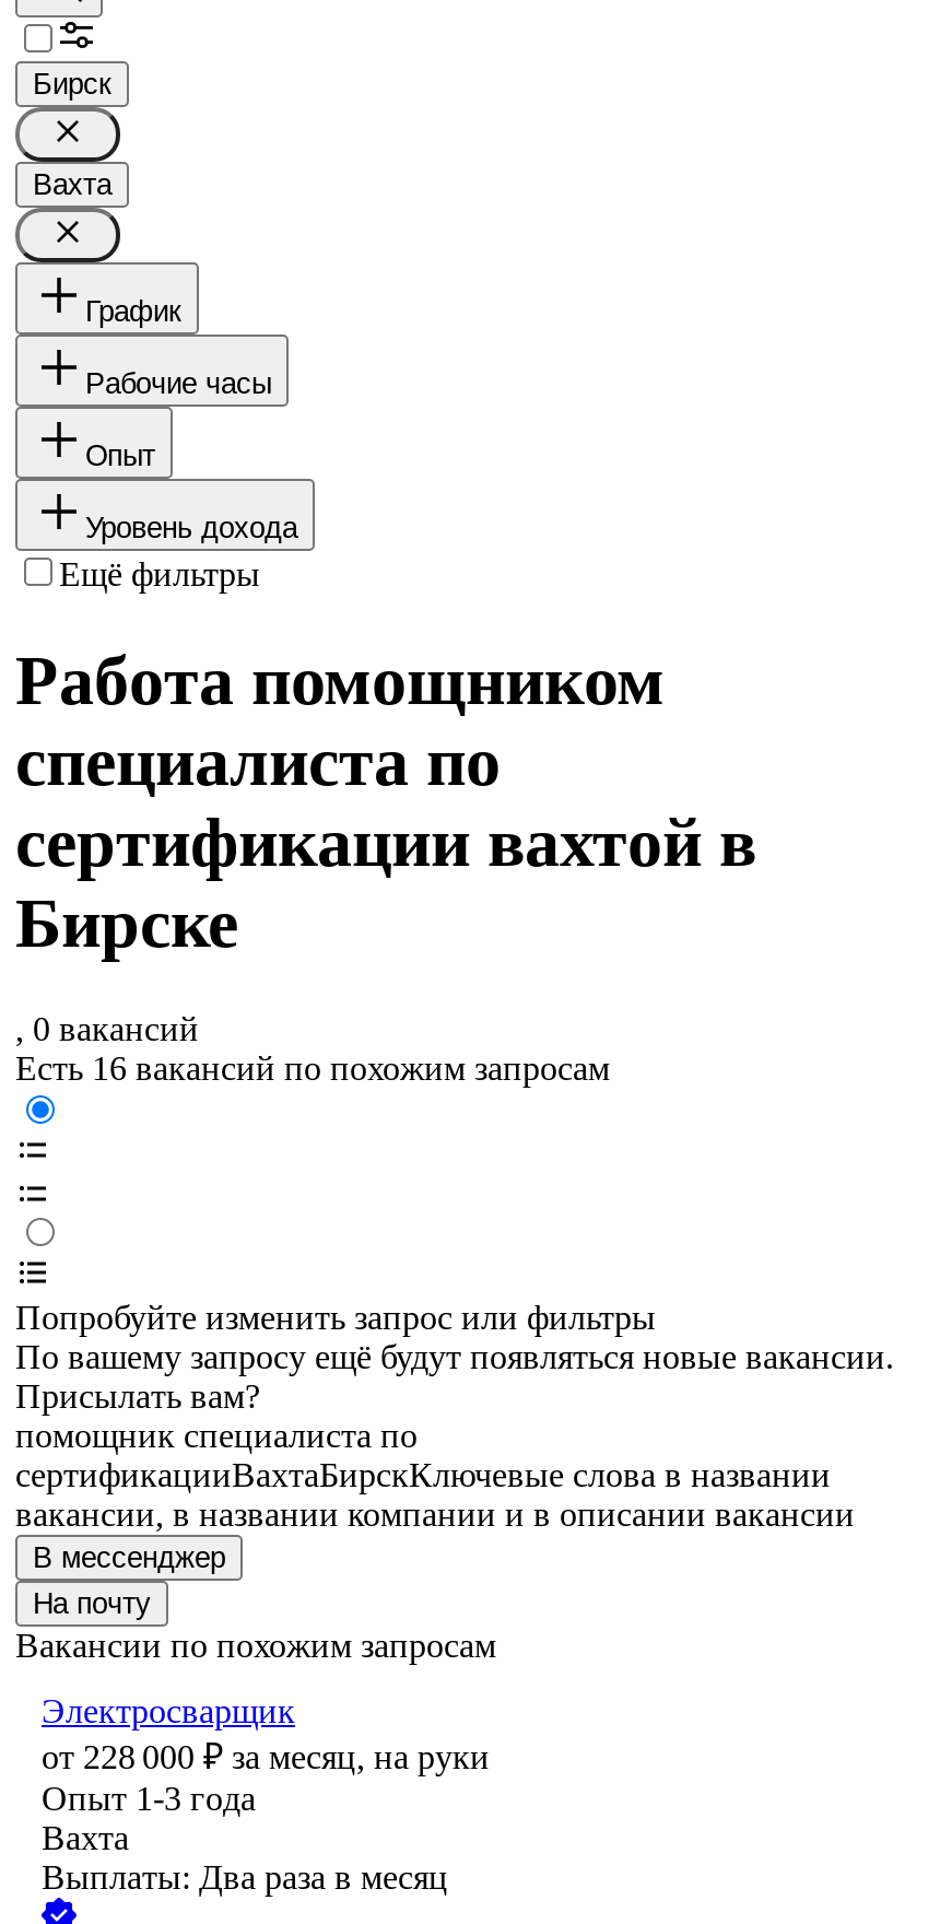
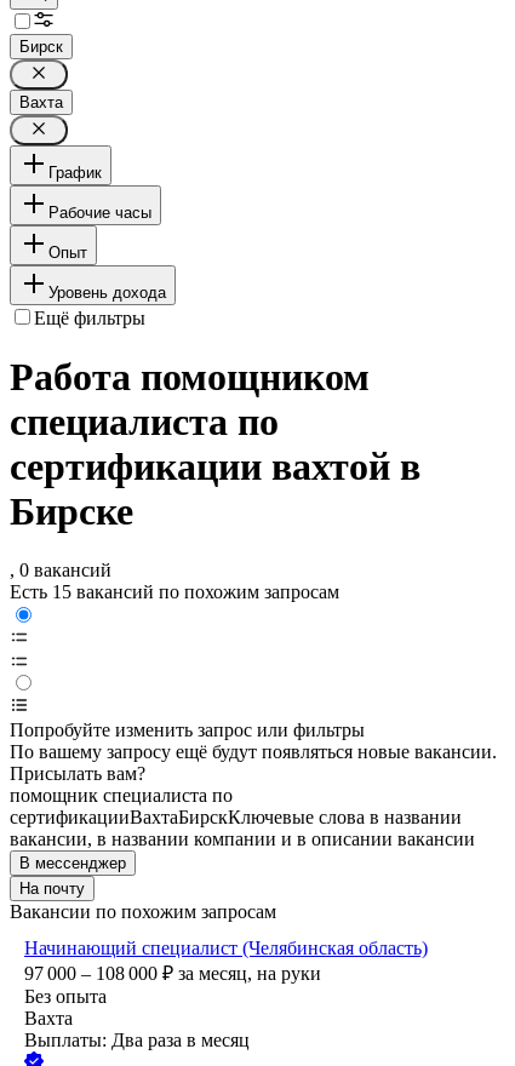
[15,1051,610,1088] Есть 16 вакансий по похожим запросам -> [10,582,339,603] Есть 15 вакансий по похожим запросам
[42,1693,490,1818] Электросварщик | от 228 000 ₽ за месяц, на руки | Опыт 1-3 года -> [24,938,428,1007] Начинающий специалист (Челябинская область) | 97 000 – 108 000 ₽ за месяц, на руки | Без опыта

